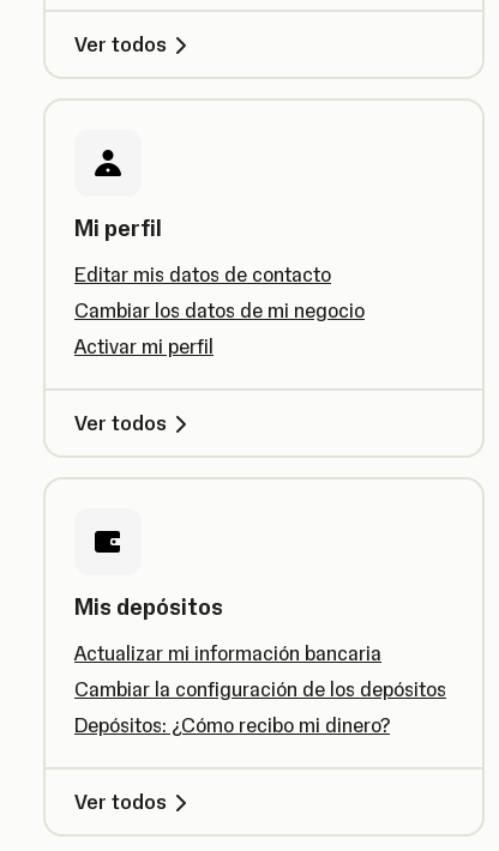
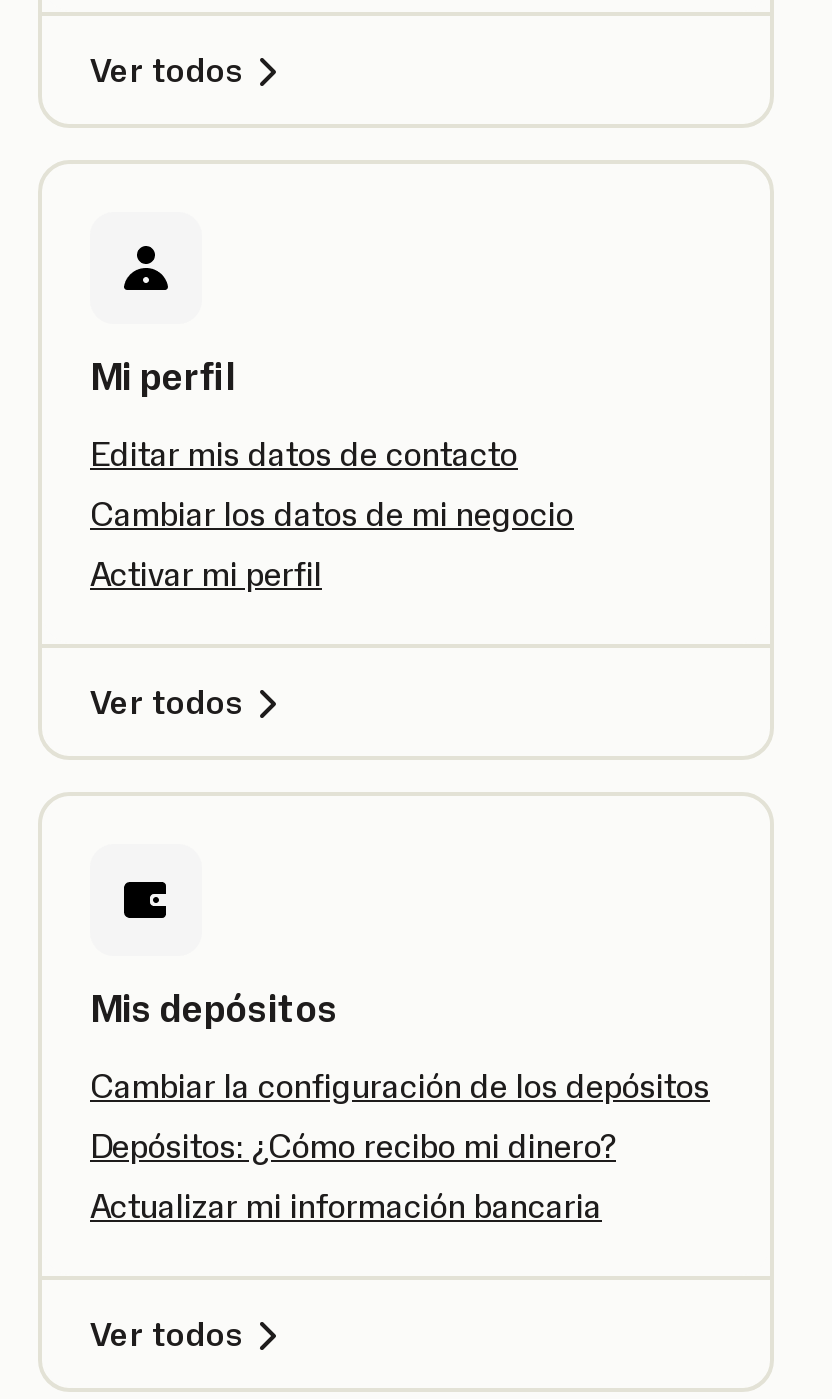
moved [74,641,381,665] -> [90,1186,602,1226]: Actualizar mi información bancaria
moved [74,677,446,737] -> [90,1066,710,1166]: Cambiar la configuración de los depósitos | Depósitos: ¿Cómo recibo mi dinero?

